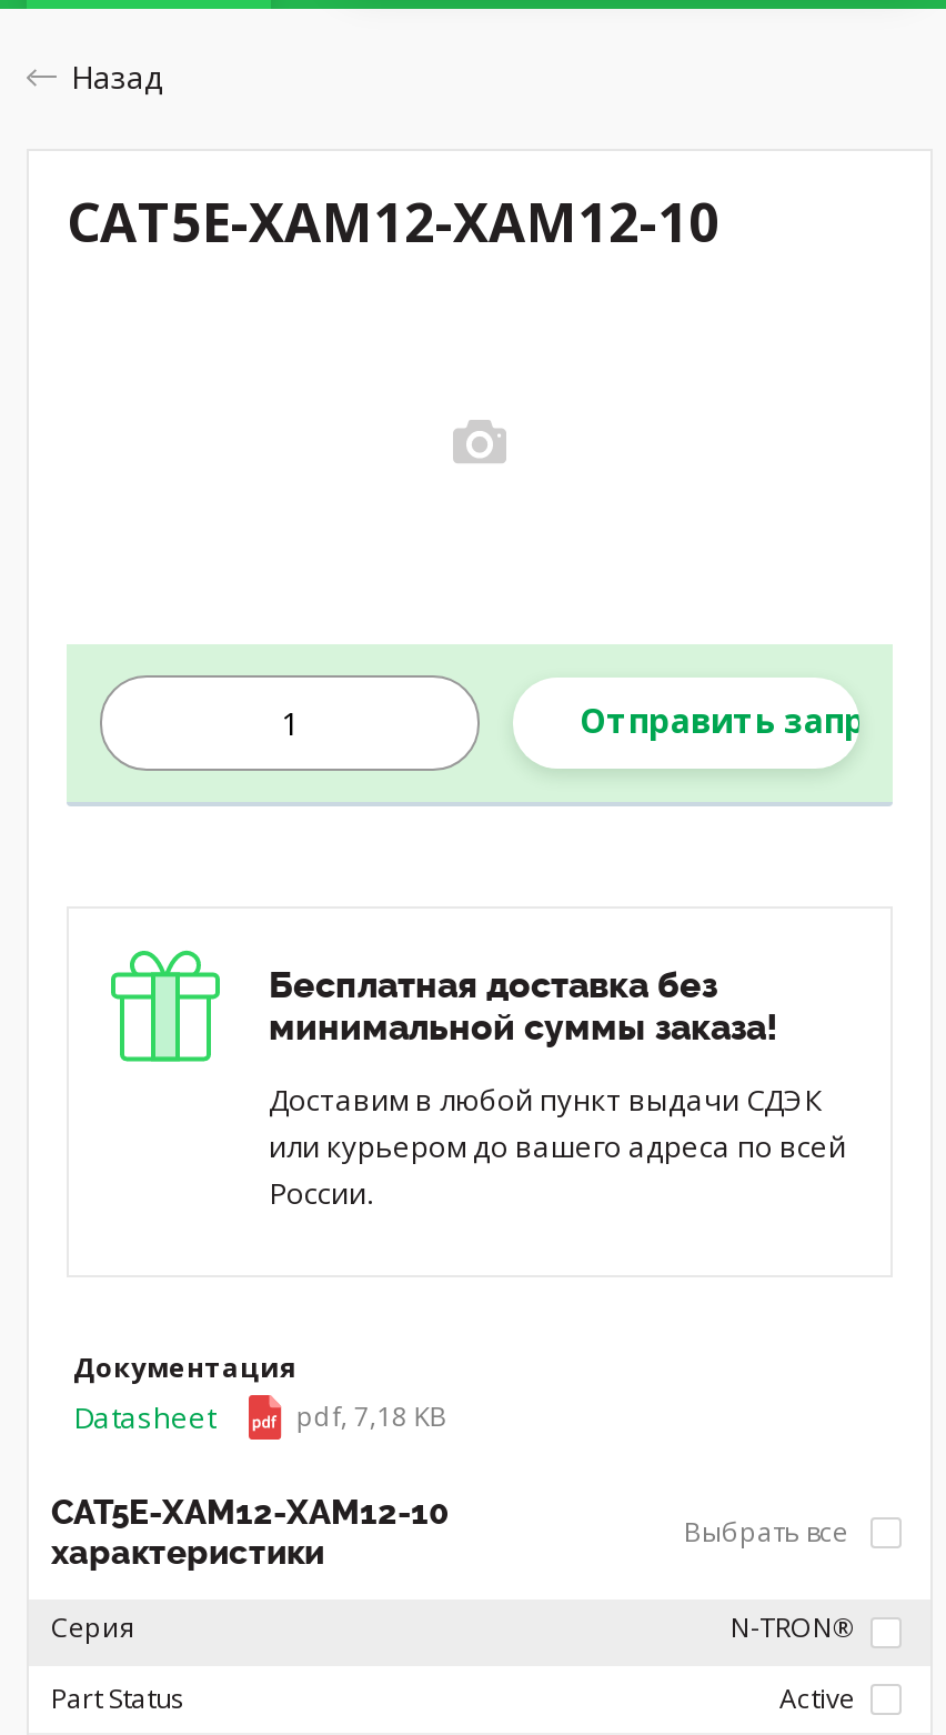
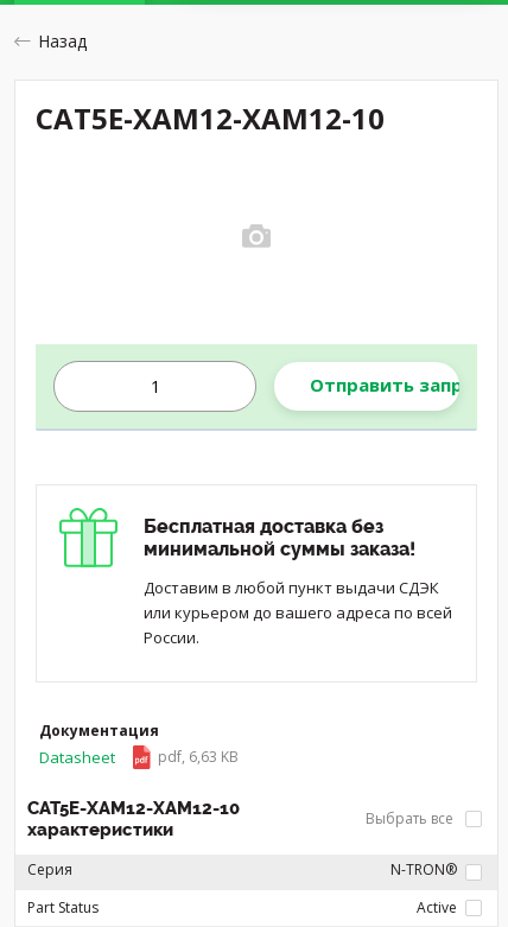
[296,1397,447,1435] pdf, 7,18 KB -> [158,747,239,767] pdf, 6,63 KB

